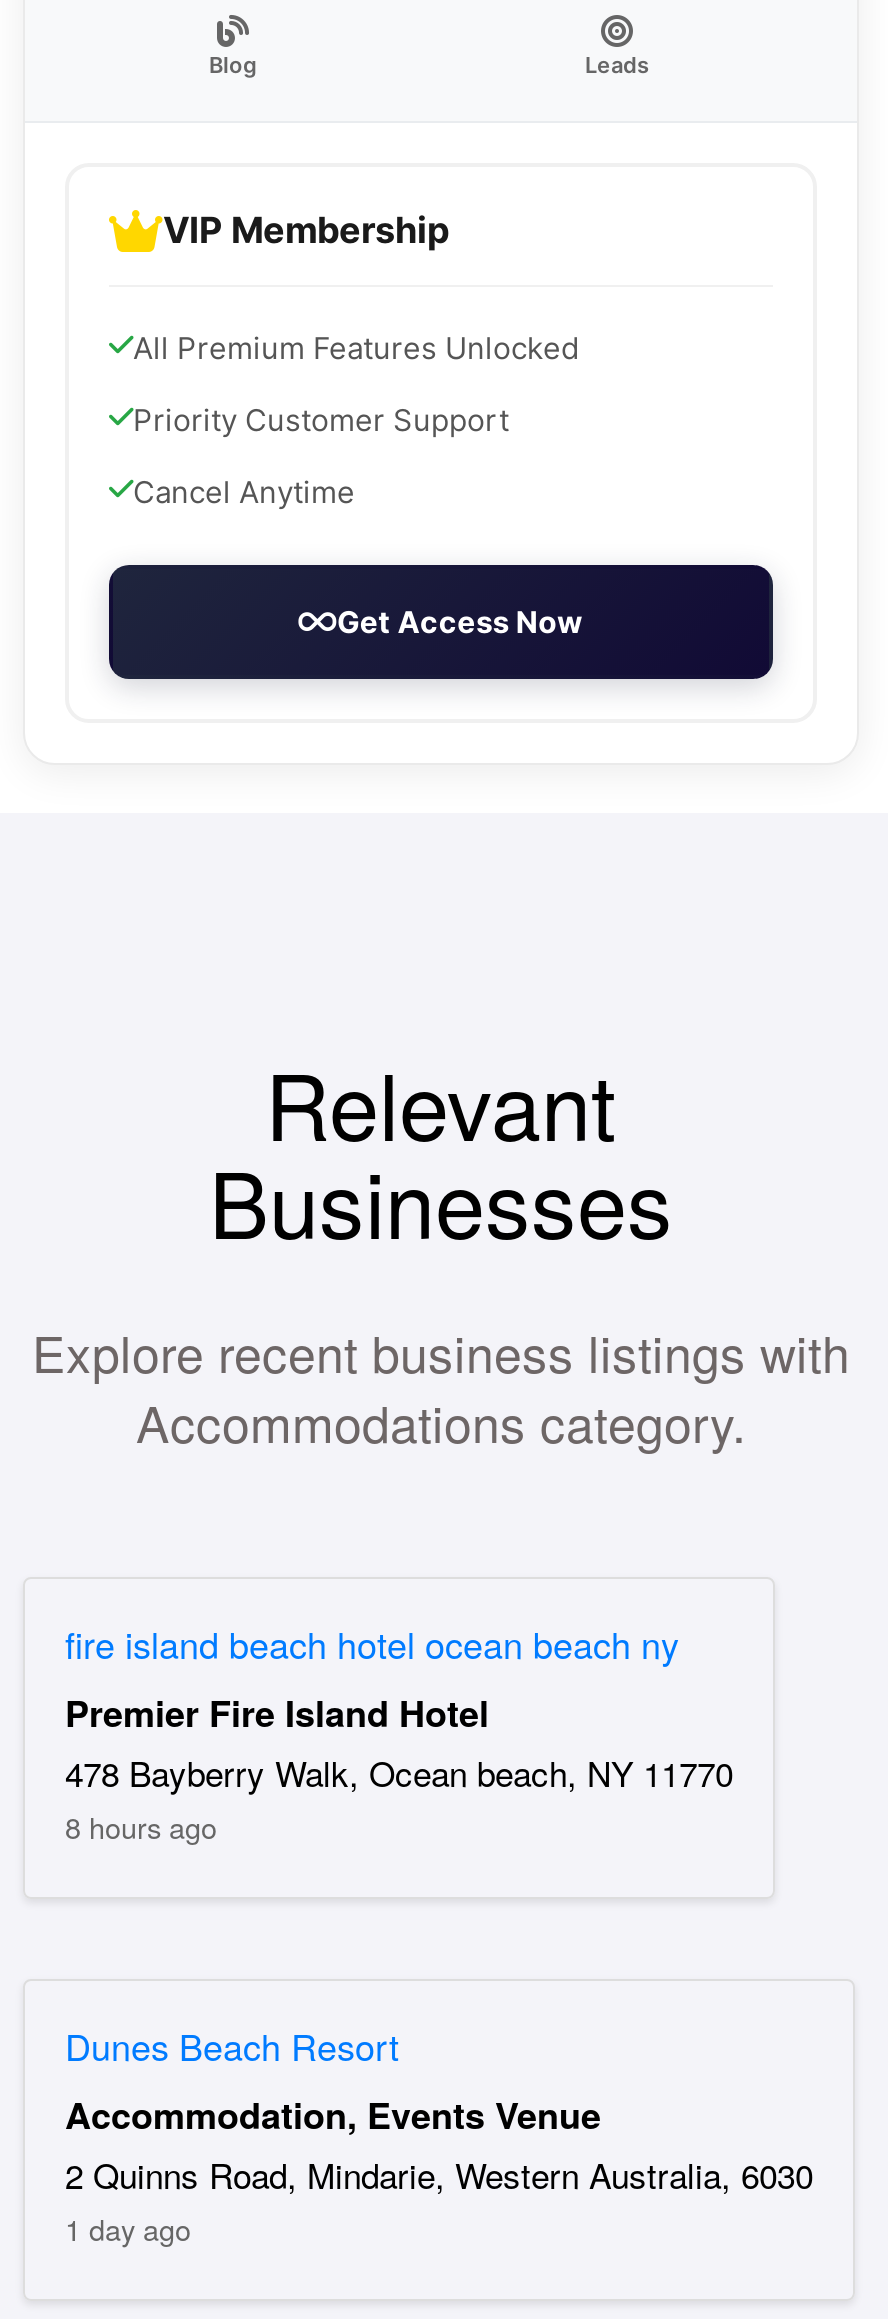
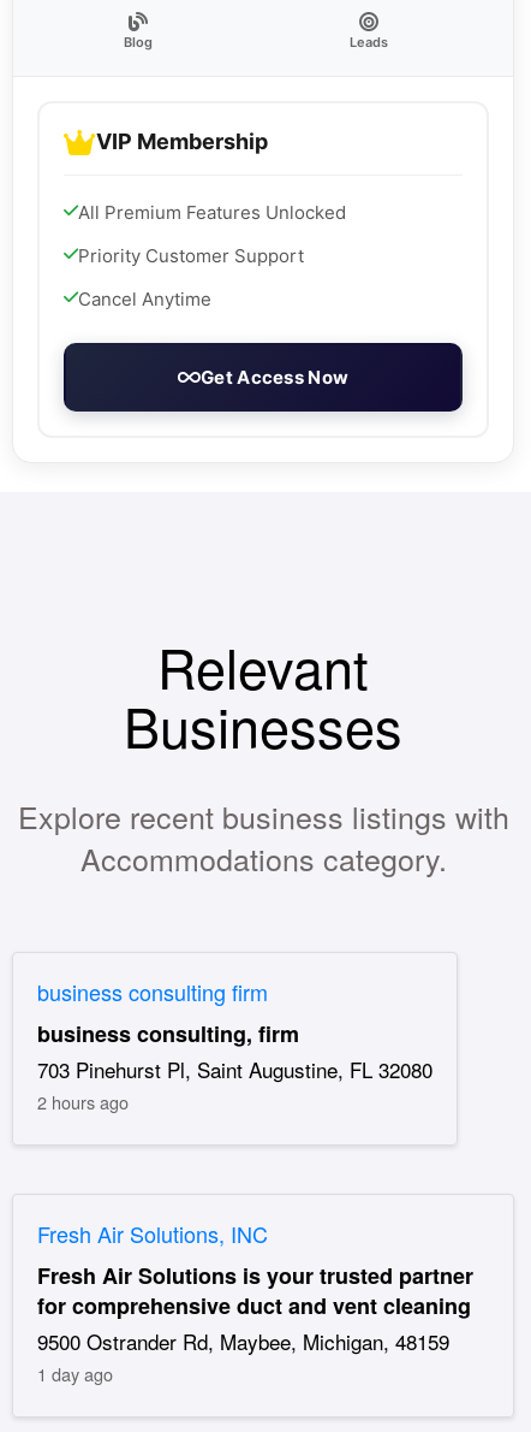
[65,1616,733,1846] fire island beach hotel ocean beach ny | Premier Fire Island Hotel | 478 Bayberry Walk, Ocean beach, NY 11770 | 8 hours ago -> [37,975,432,1114] business consulting firm | business consulting, firm | 703 Pinehurst Pl, Saint Augustine, FL 32080 | 2 hours ago
[65,2018,813,2198] Dunes Beach Resort | Accommodation, Events Venue | 2 Quinns Road, Mindarie, Western Australia, 6030 -> [37,1217,473,1356] Fresh Air Solutions, INC | Fresh Air Solutions is your trusted partner | for comprehensive duct and vent cleaning | 9500 Ostrander Rd, Maybee, Michigan, 48159

